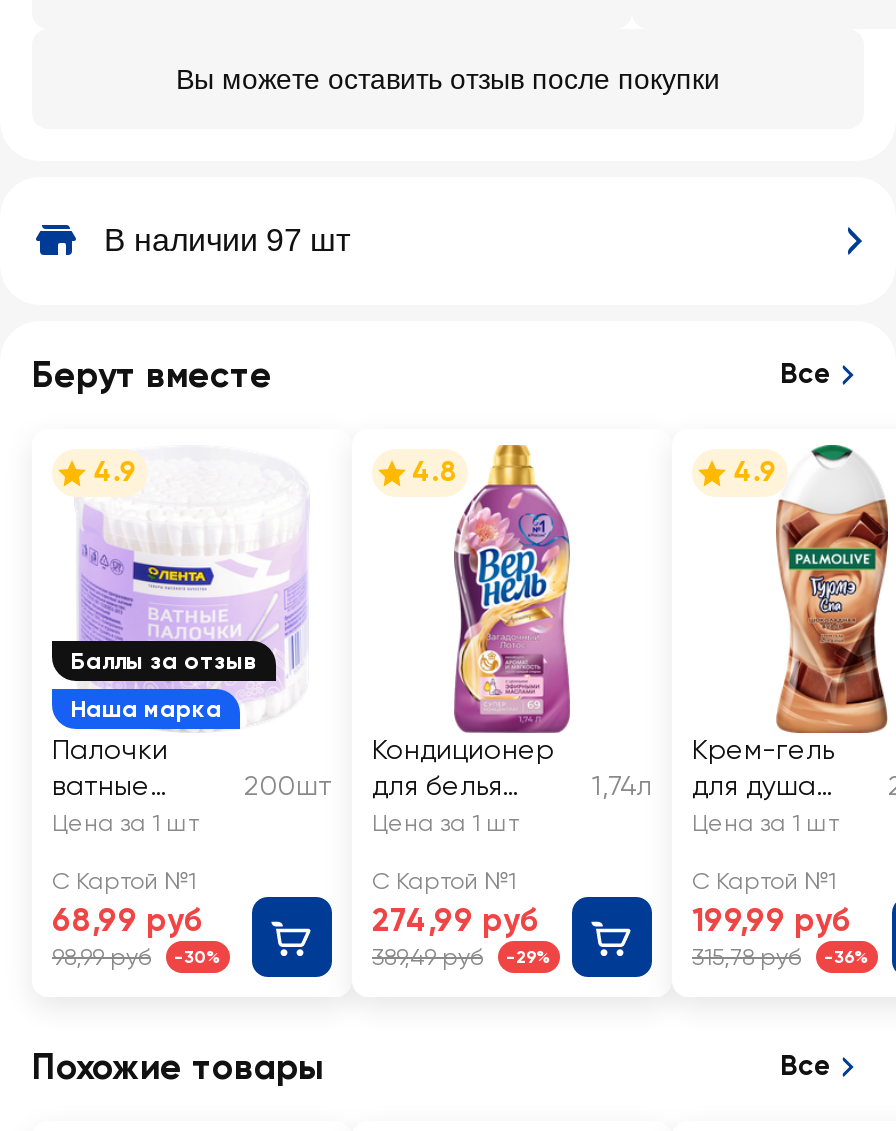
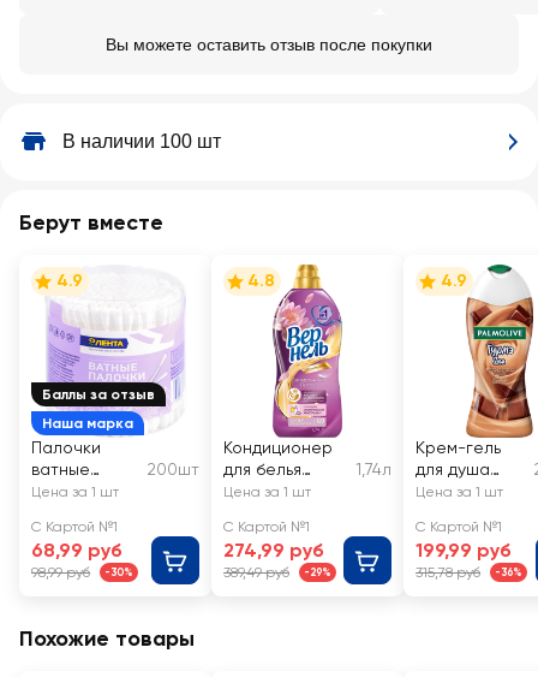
[104,223,350,257] В наличии 97 шт -> [62,131,221,152] В наличии 100 шт
[780,357,832,391] Все -> none
[780,1049,832,1083] Все -> none

